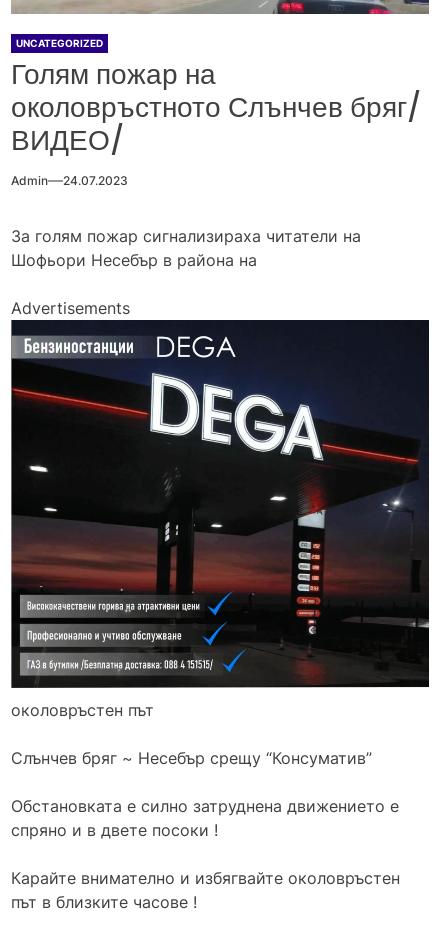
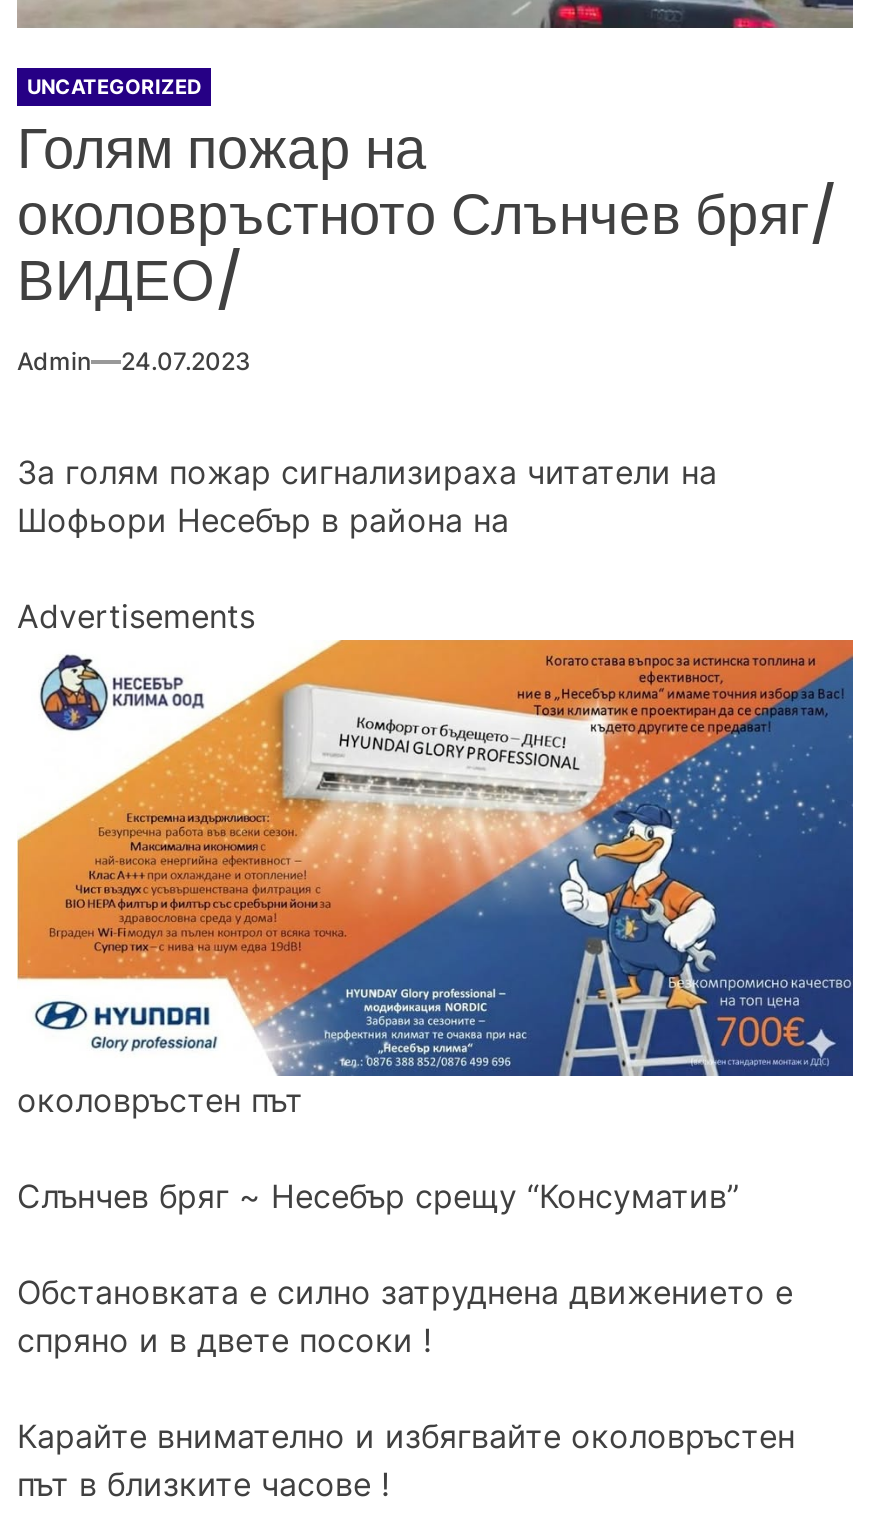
[10,319,430,689] [image] -> [15,638,855,1078] [image]

